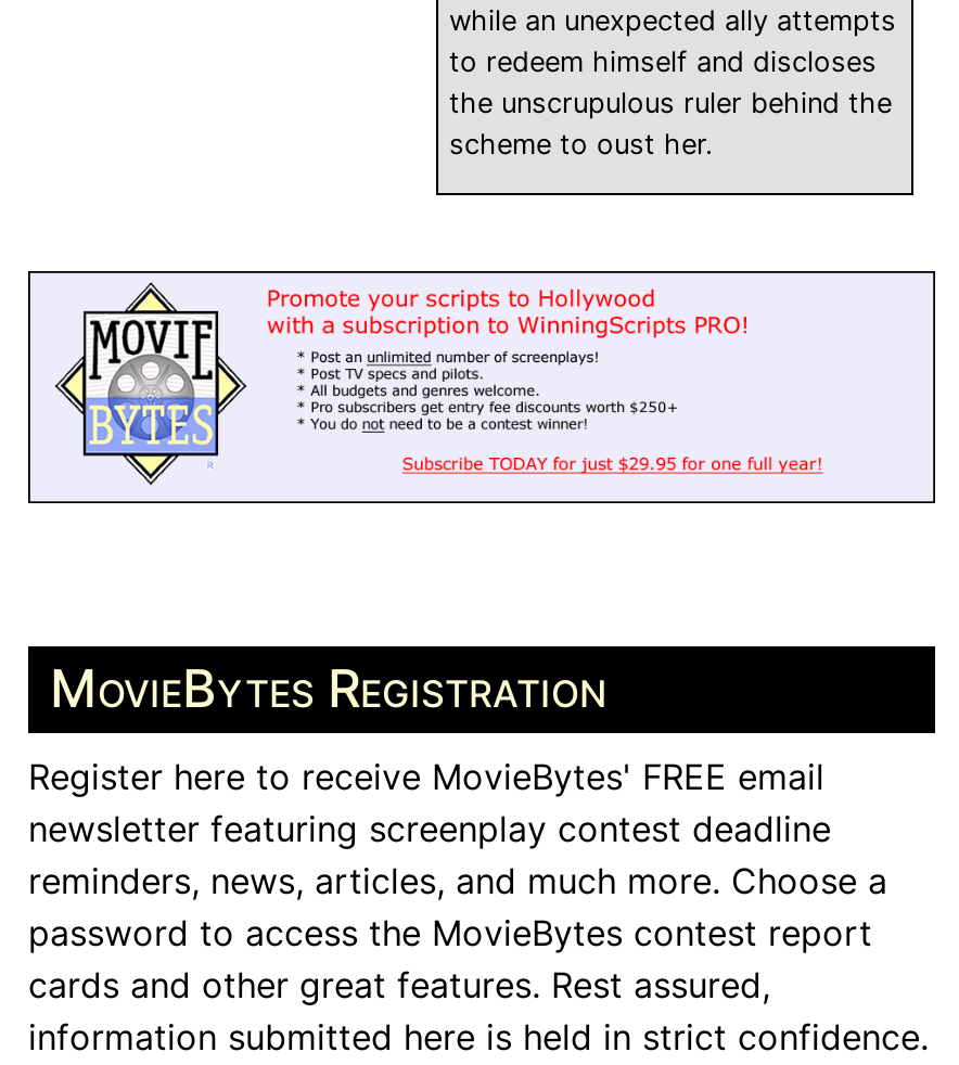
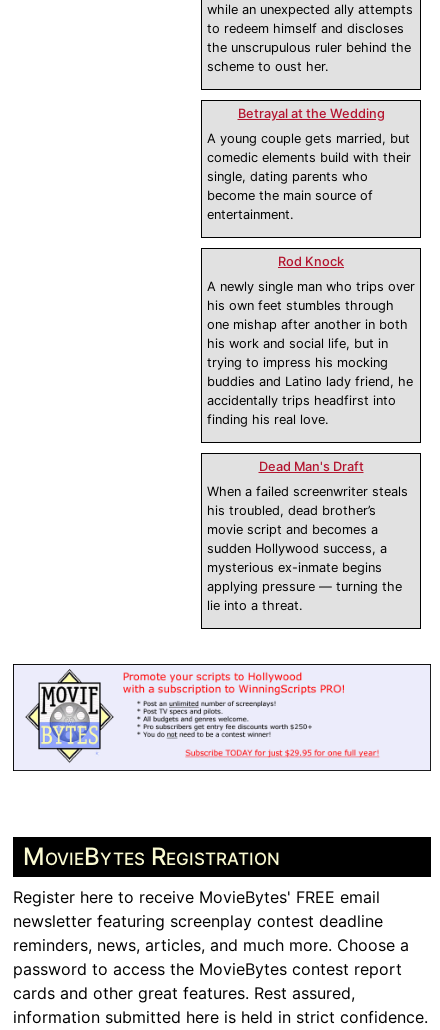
none -> [207,106,415,613] Betrayal at the Wedding | A young couple gets married, but | comedic elements build with their | single, dating parents who | become the main source of | entertainment. | Rod Knock | A newly single man who trips over | his own feet stumbles through | one mishap after another in both | his work and social life, but in | trying to impress his mocking | buddies and Latino lady friend, he | accidentally trips headfirst into | finding his real love. | Dead Man's Draft | When a failed screenwriter steals | his troubled, dead brother’s | movie script and becomes a | sudden Hollywood success, a | mysterious ex-inmate begins | applying pressure — turning the | lie into a threat.

